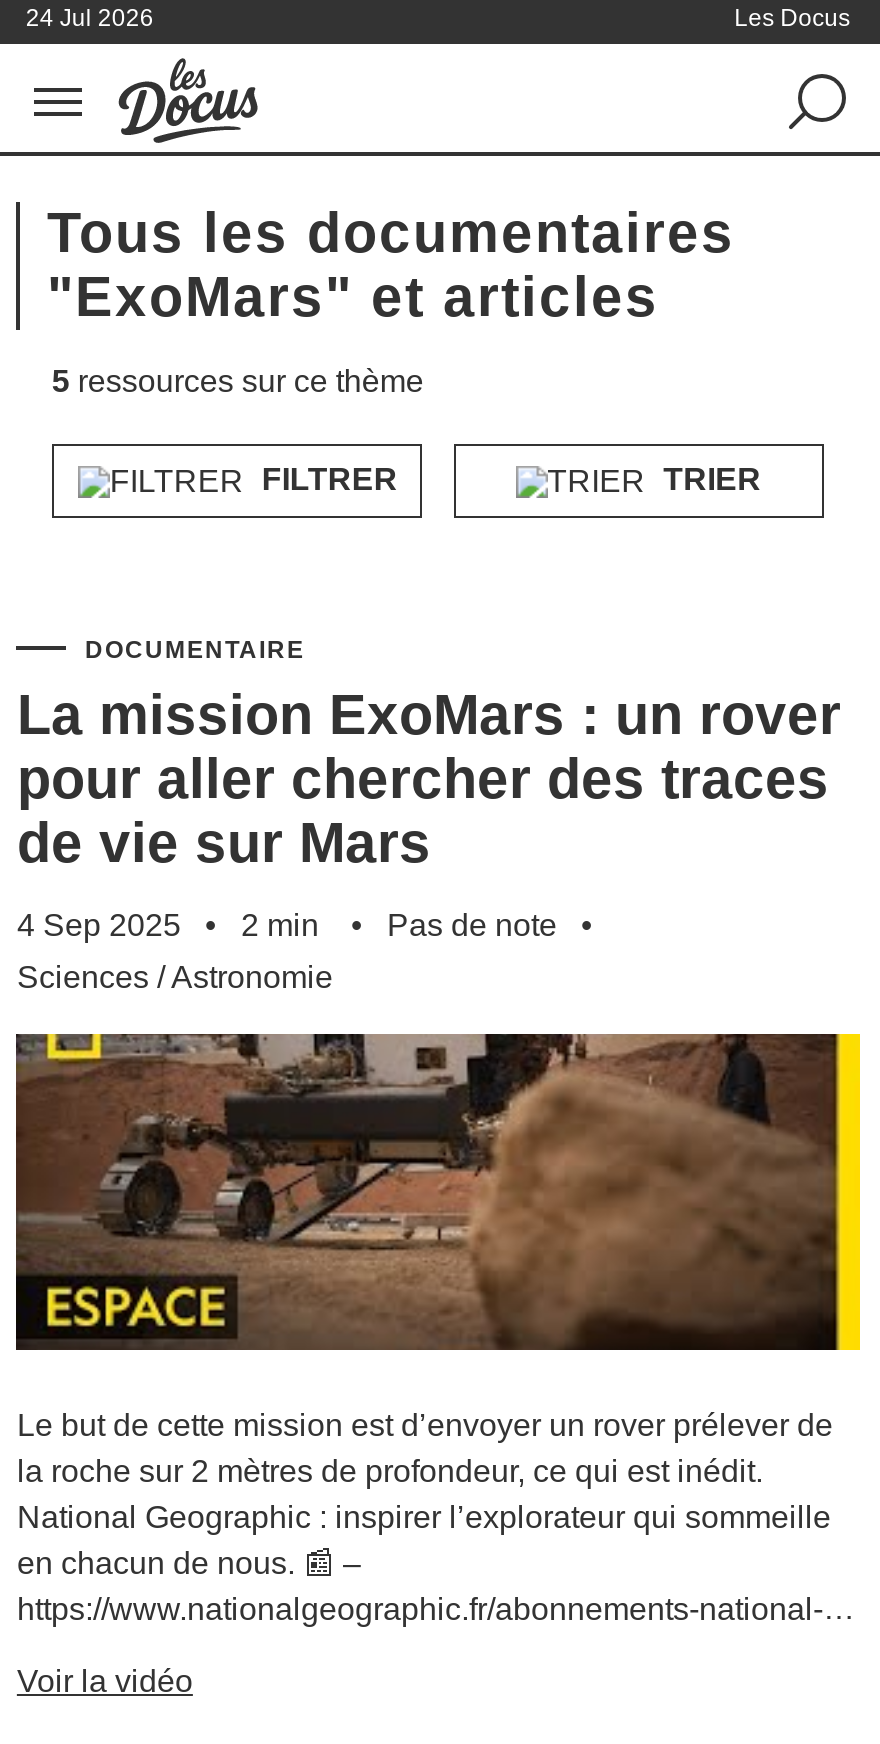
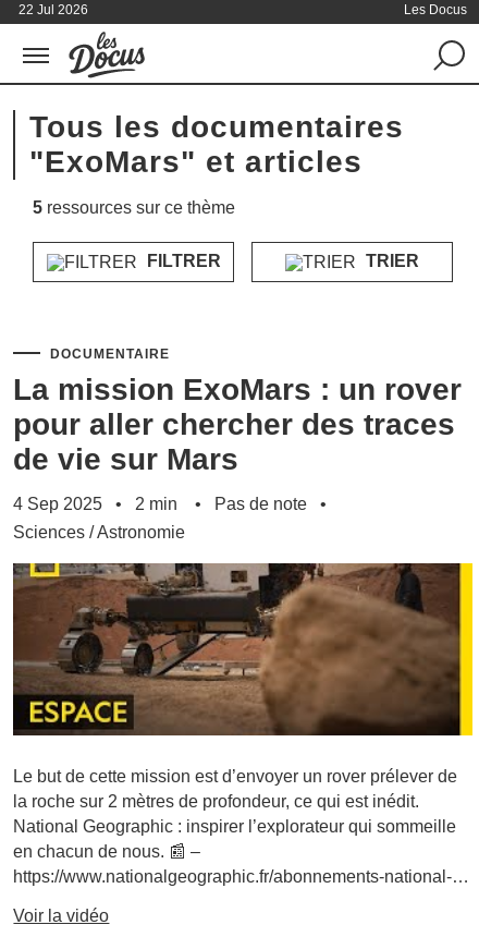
[26,4,154,32] 24 Jul 2026 -> [18,2,88,17] 22 Jul 2026

